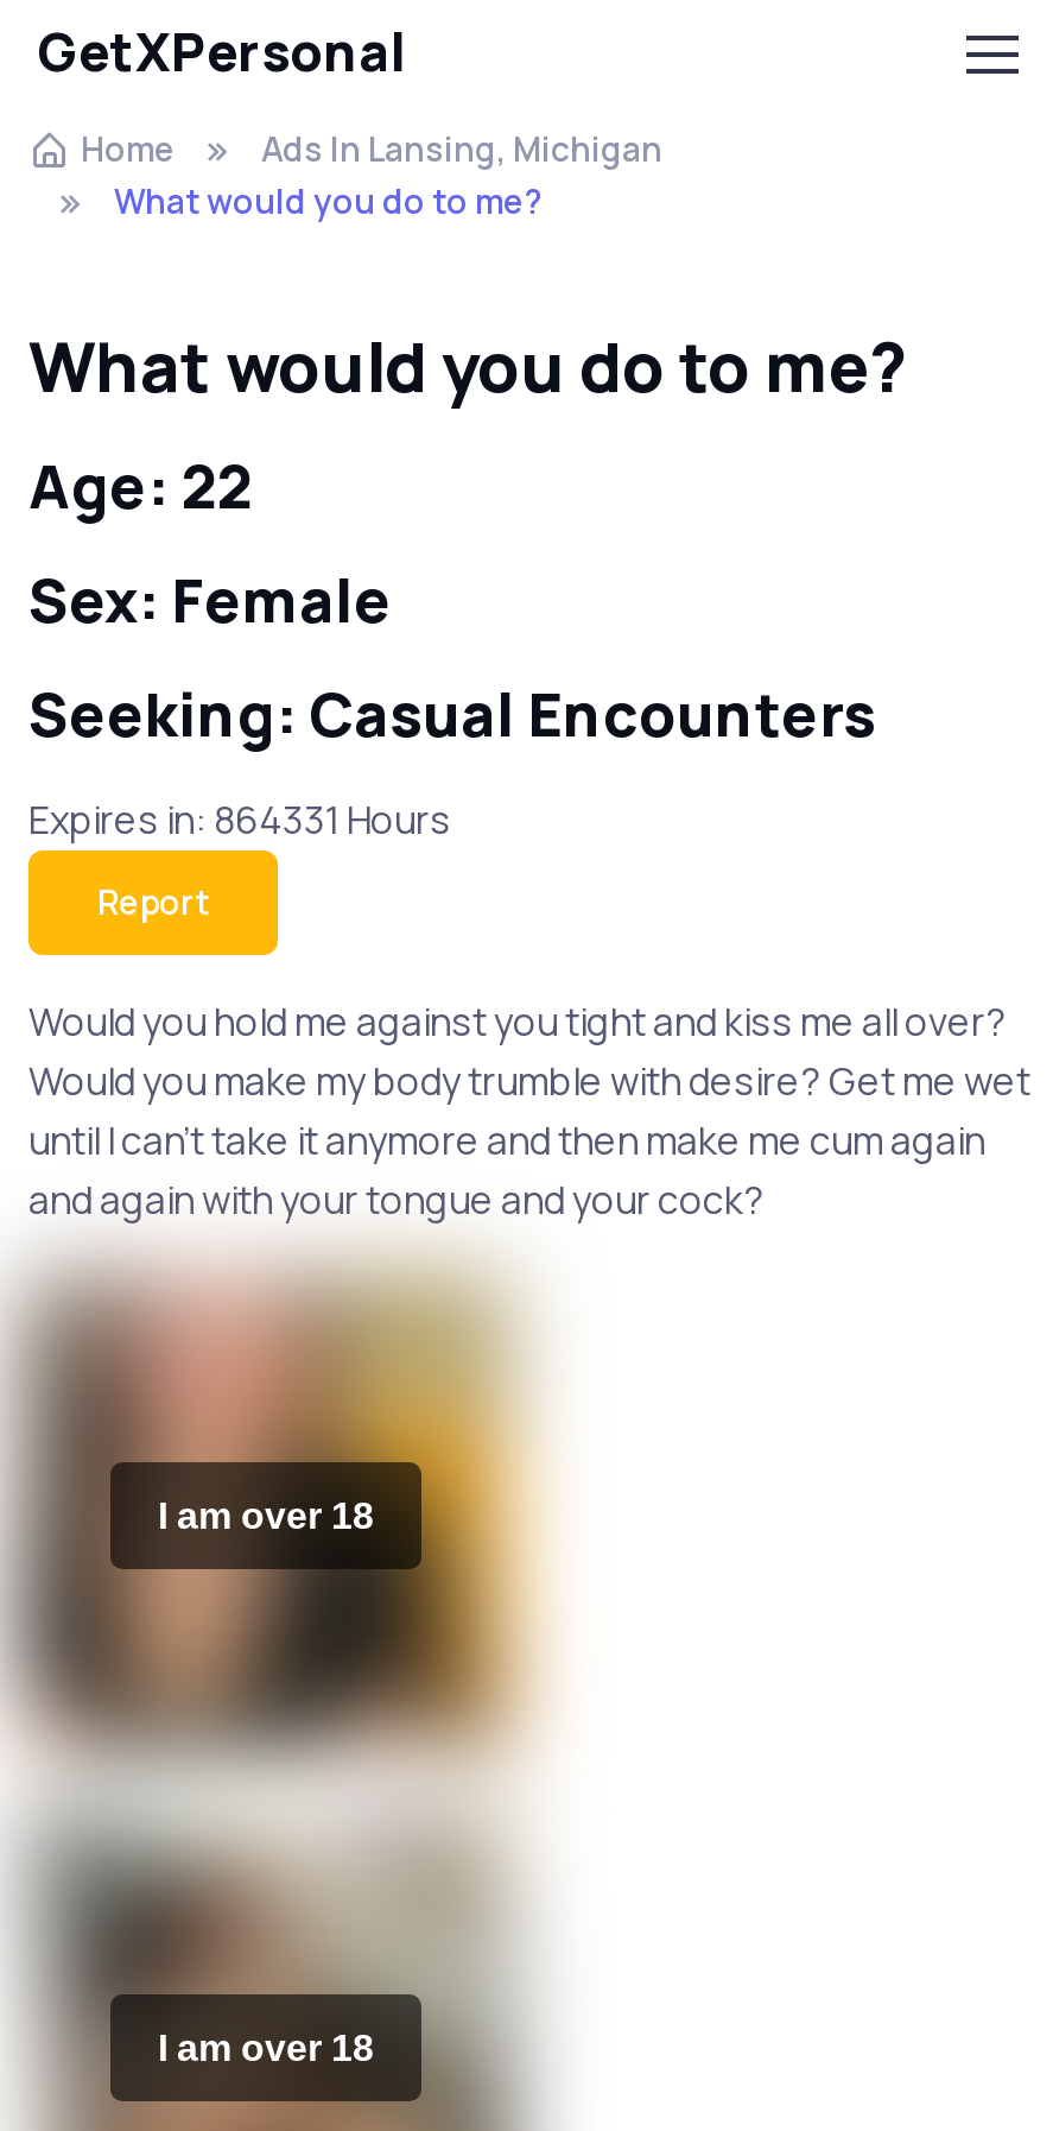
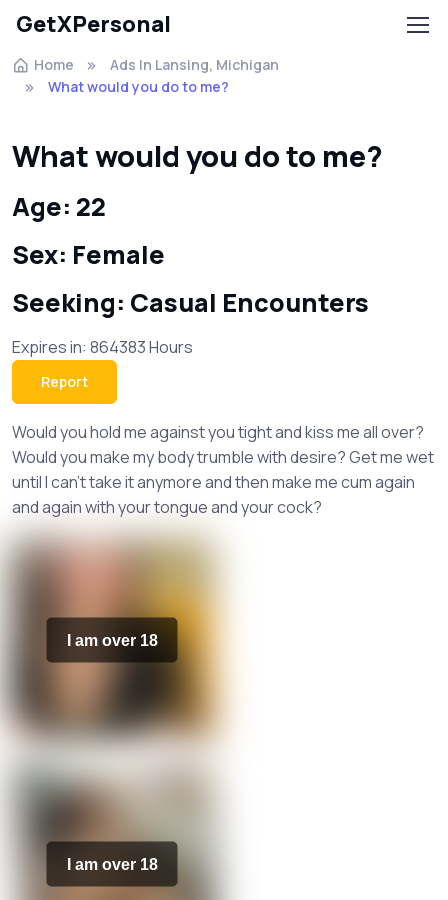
[28,793,451,846] Expires in: 864331 Hours -> [12,336,193,358] Expires in: 864383 Hours

